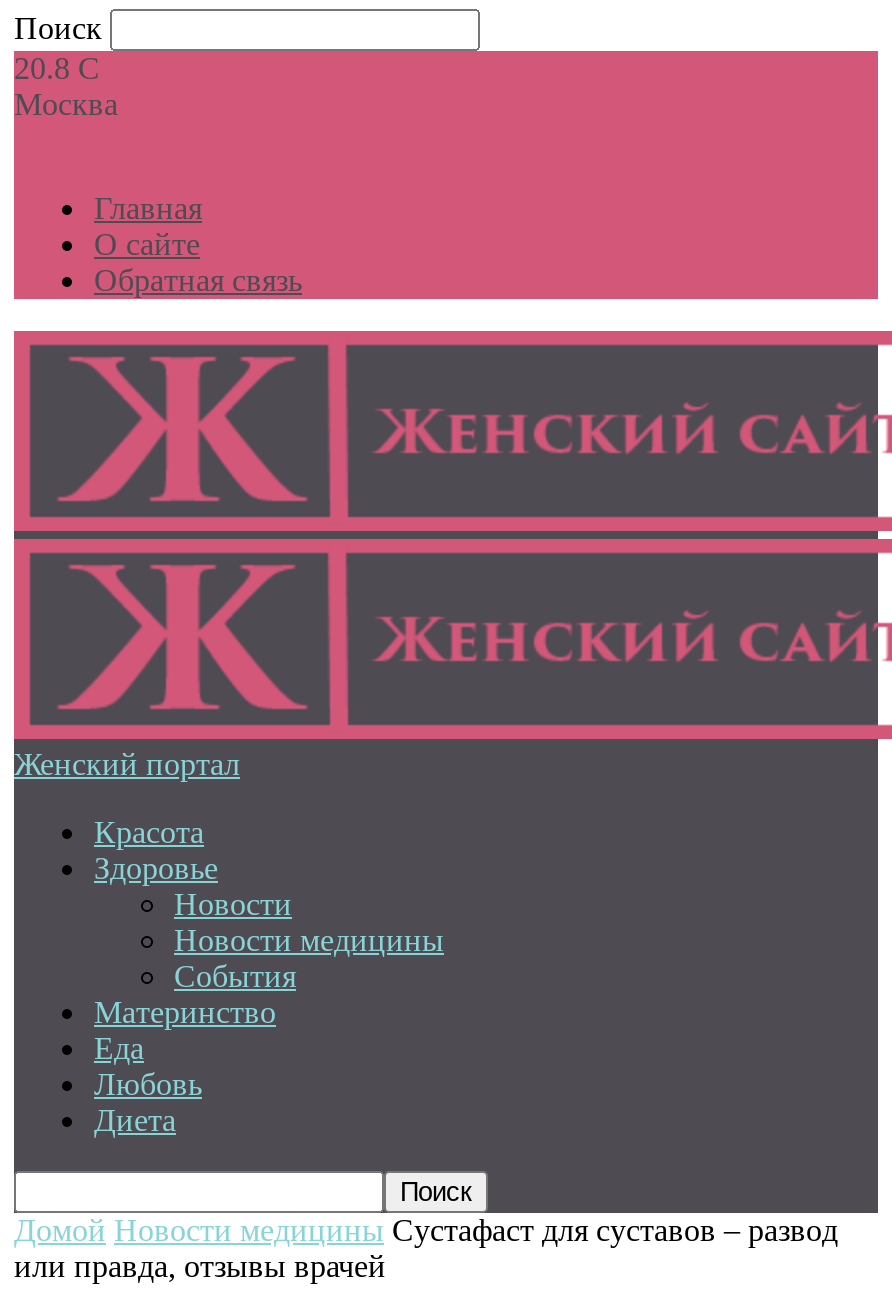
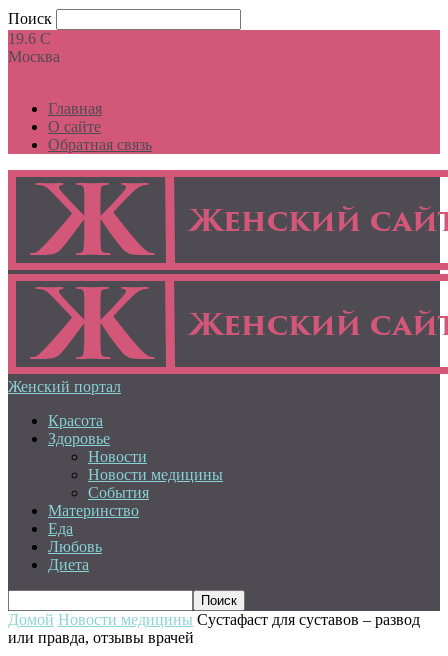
[14,51,100,85] 20.8 C -> [8,30,51,47] 19.6 C

